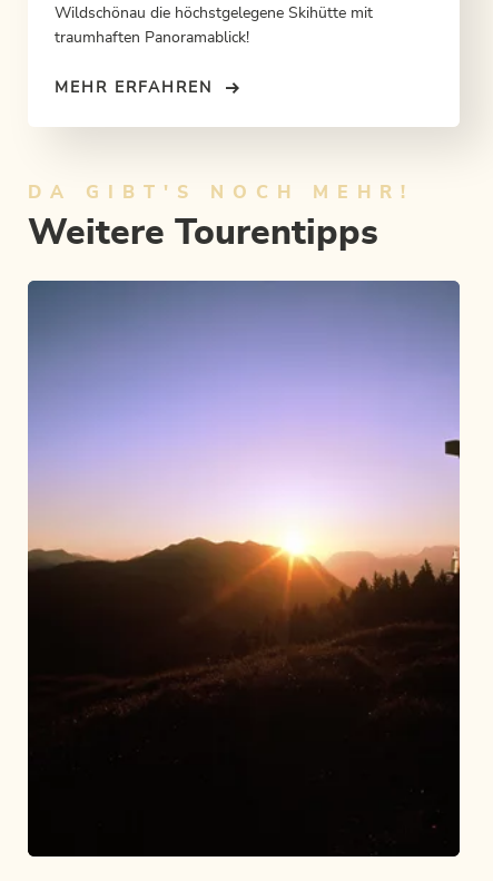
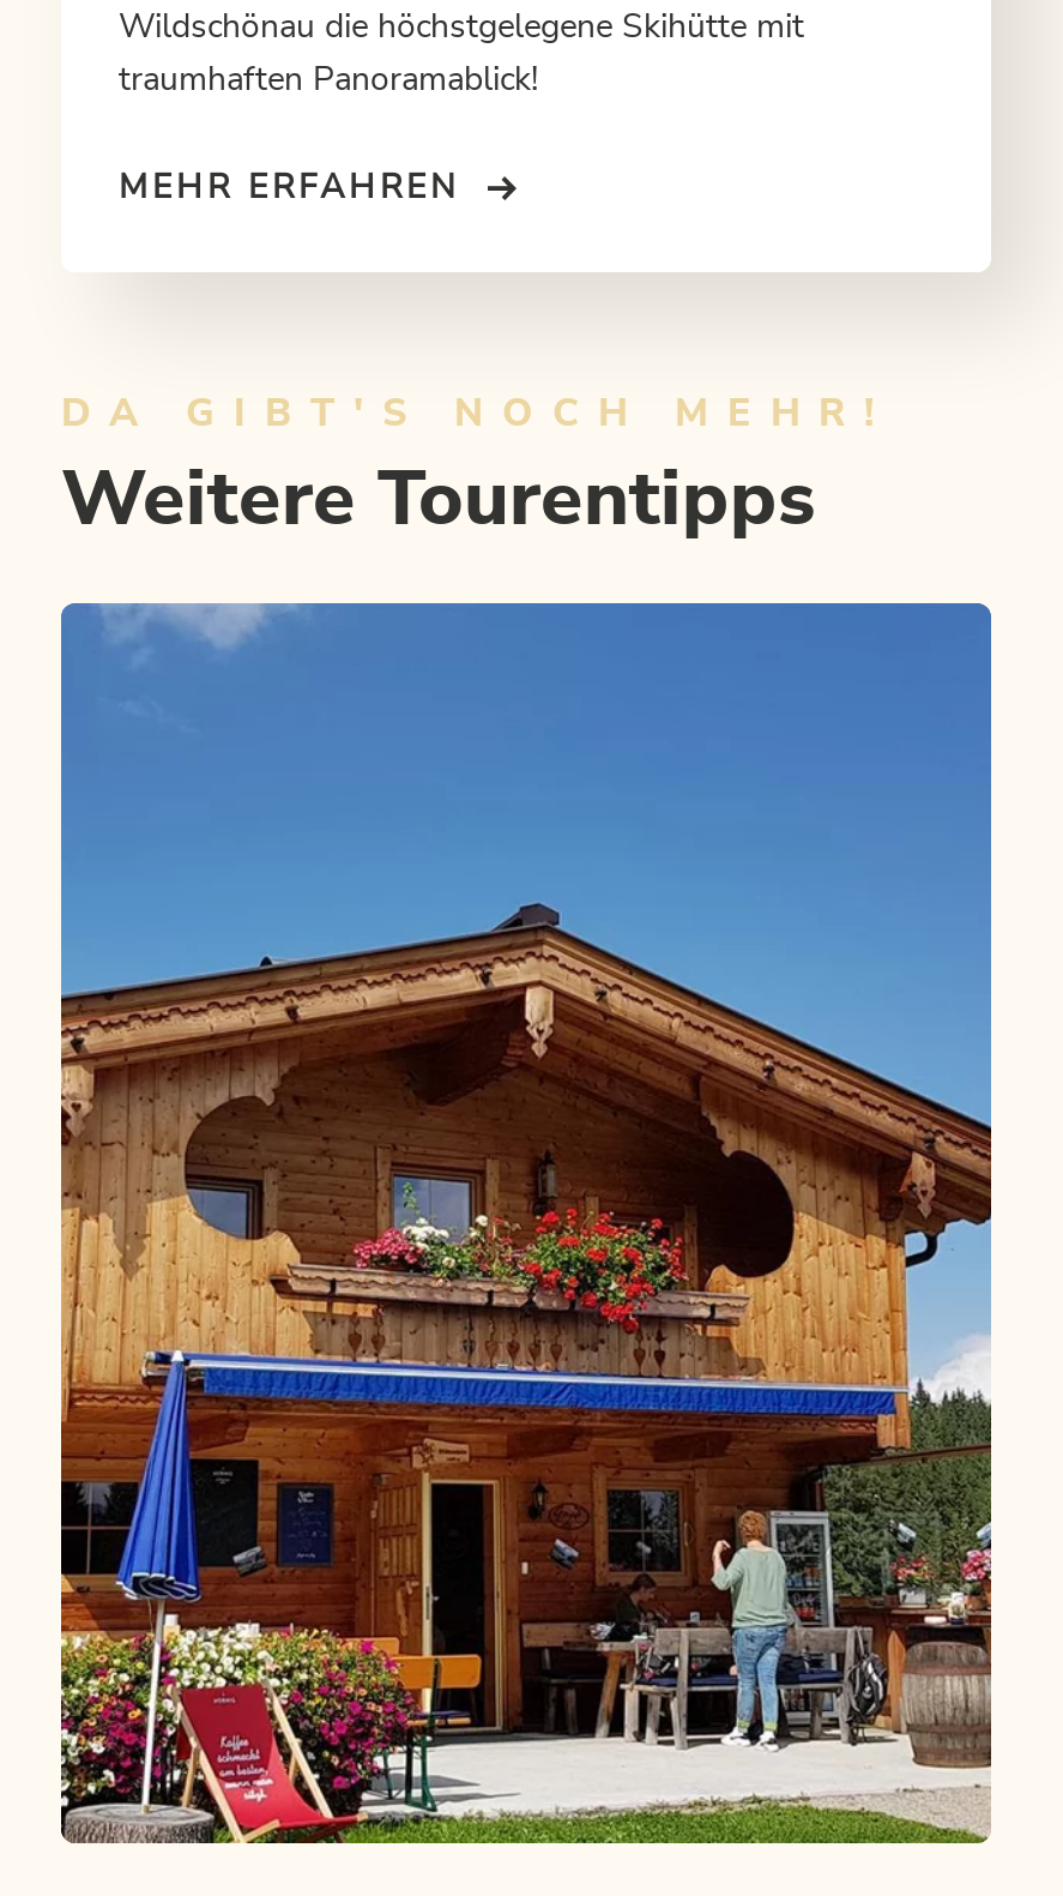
[27,281,461,858] [image] -> [59,603,993,1846] [image]

